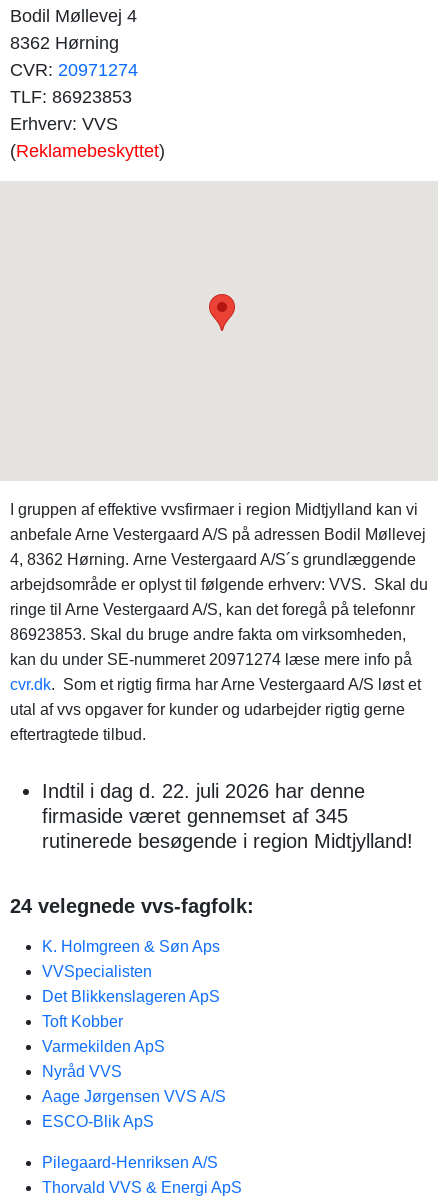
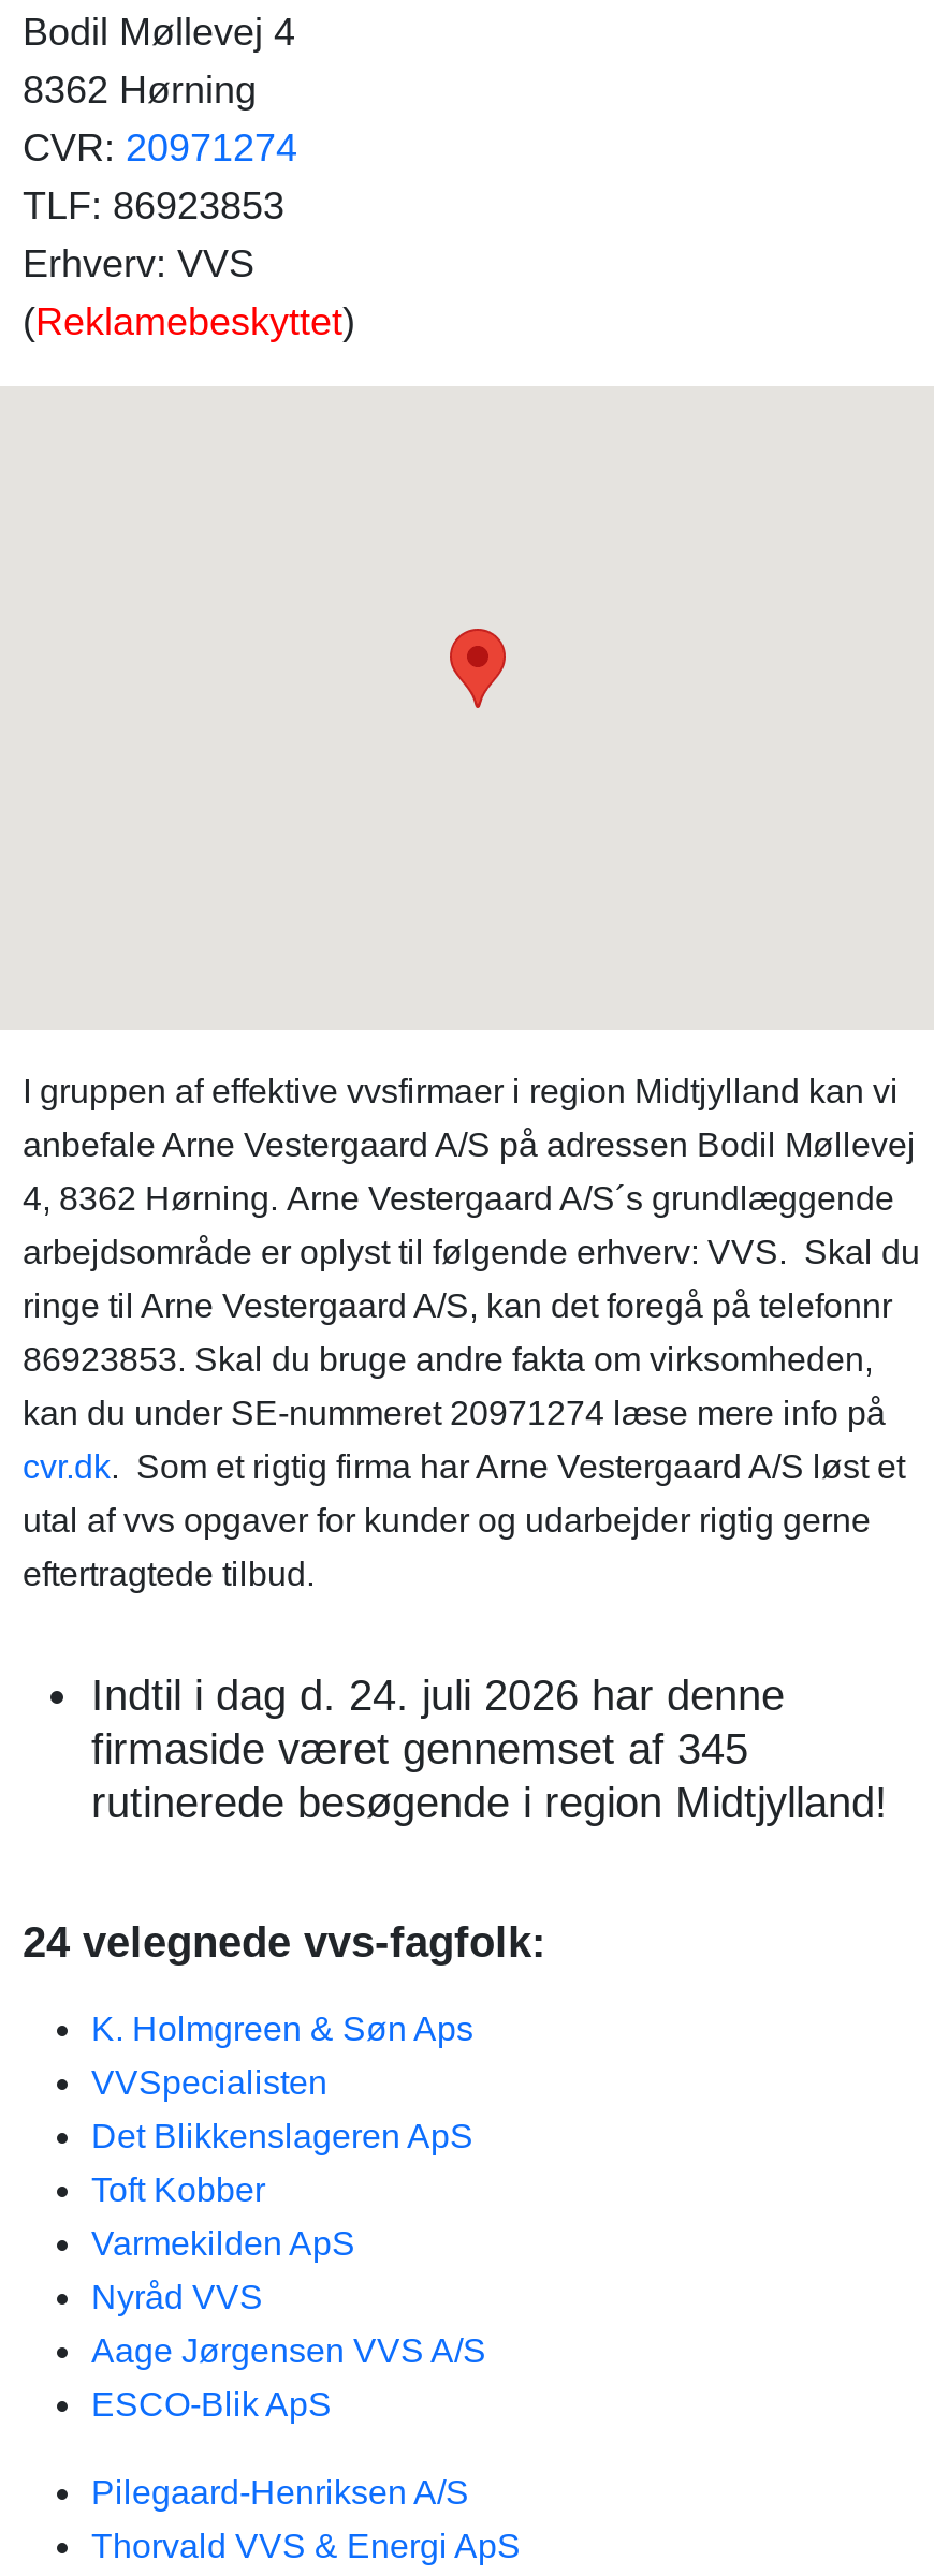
[42,780,365,802] Indtil i dag d. 22. juli 2026 har denne -> [91,1672,785,1719] Indtil i dag d. 24. juli 2026 har denne

